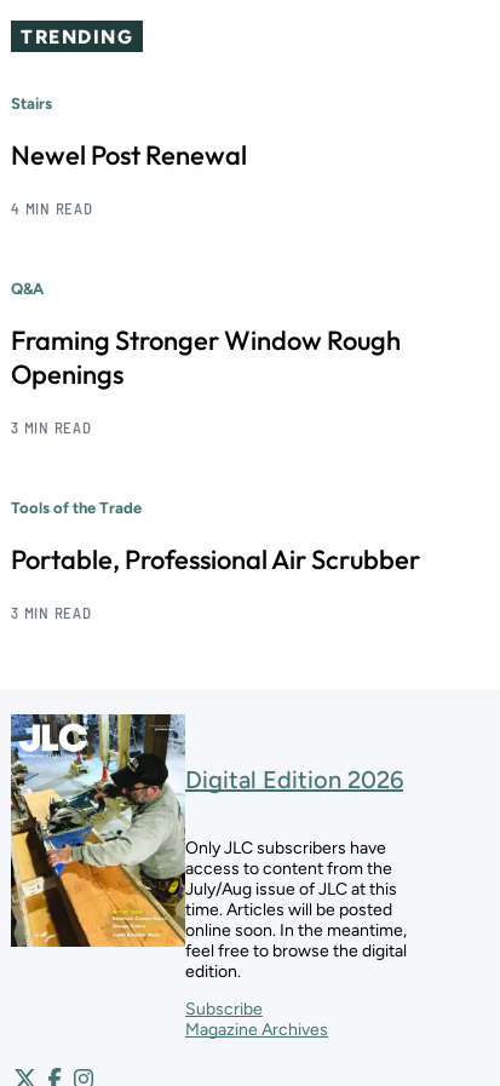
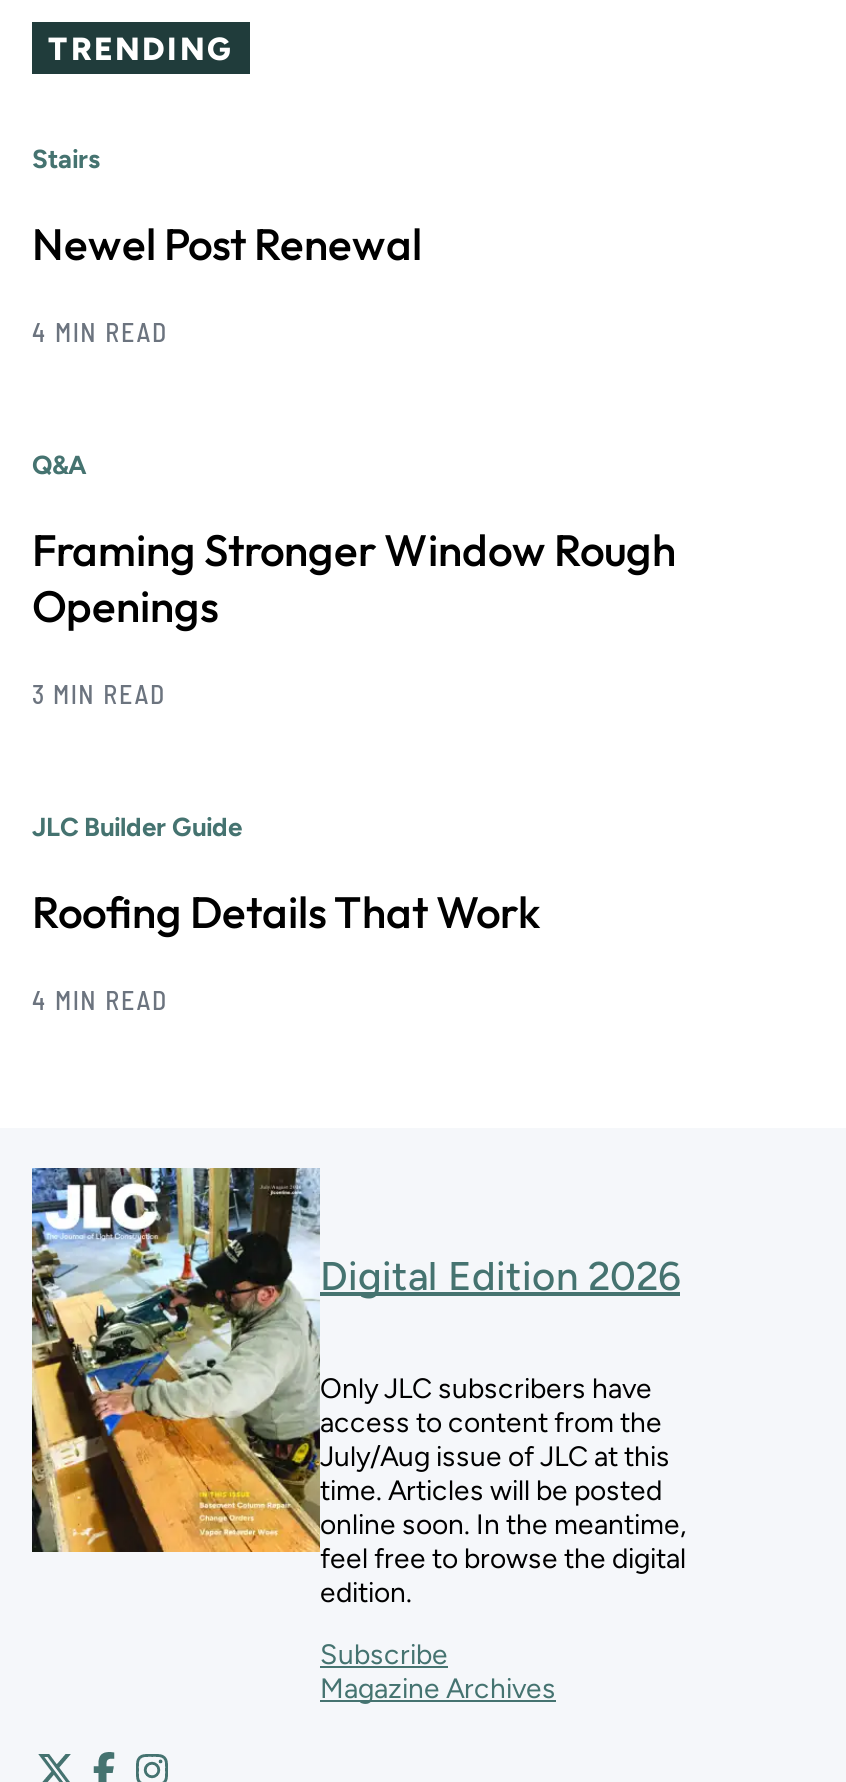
[11,499,142,517] Tools of the Trade -> [32,812,242,842] JLC Builder Guide
[11,542,420,576] Portable, Professional Air Scrubber -> [32,884,540,940] Roofing Details That Work
[11,603,92,622] 3 MIN READ -> [32,984,168,1016] 4 MIN READ

